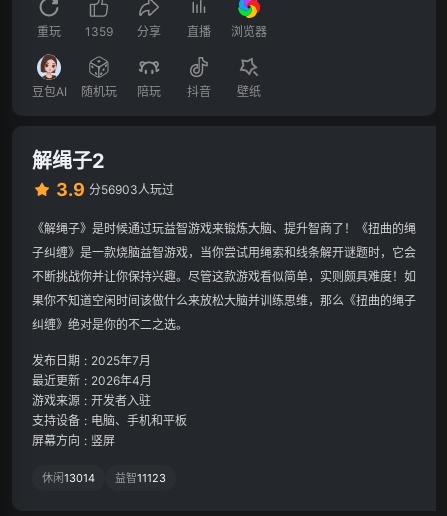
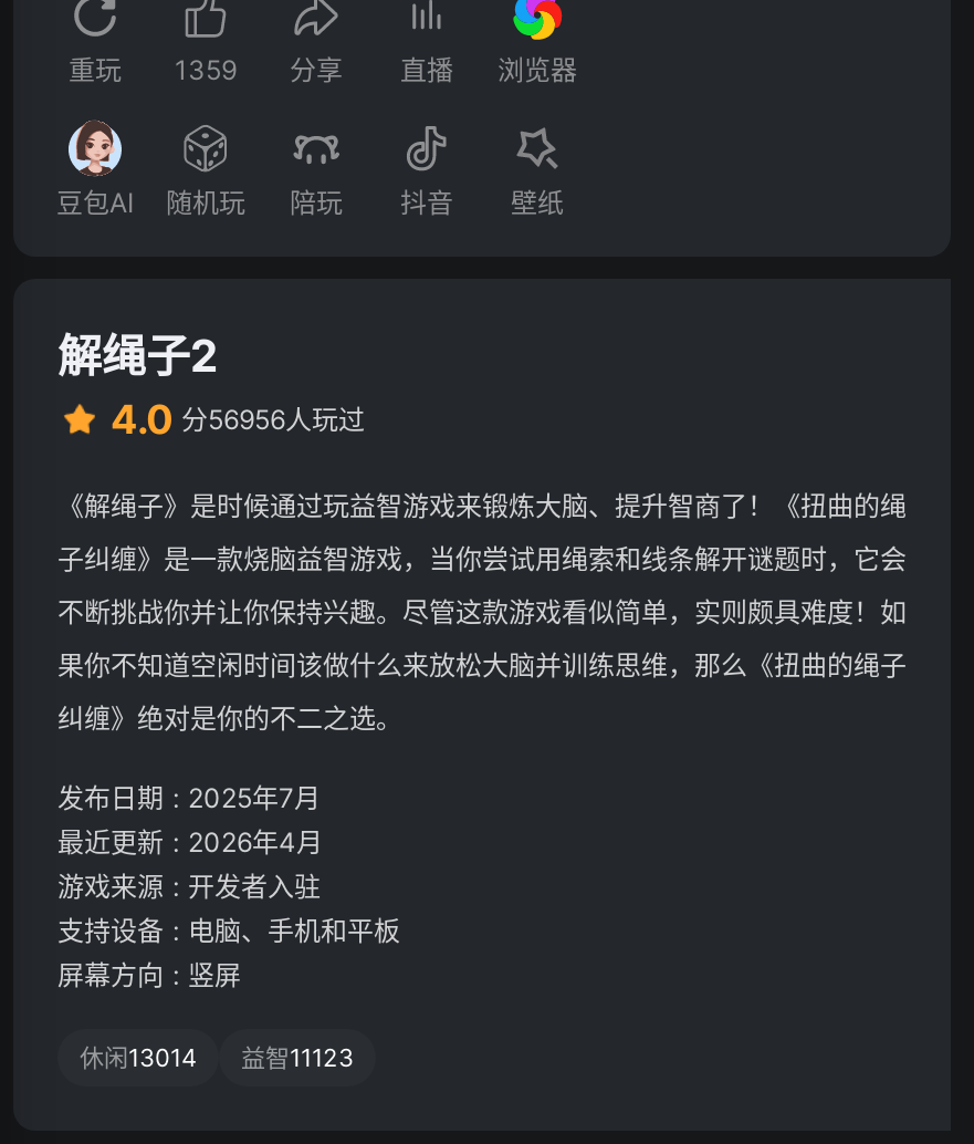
[56,179,174,200] 3.9 分56903人玩过 -> [111,396,365,443] 4.0 分56956人玩过

